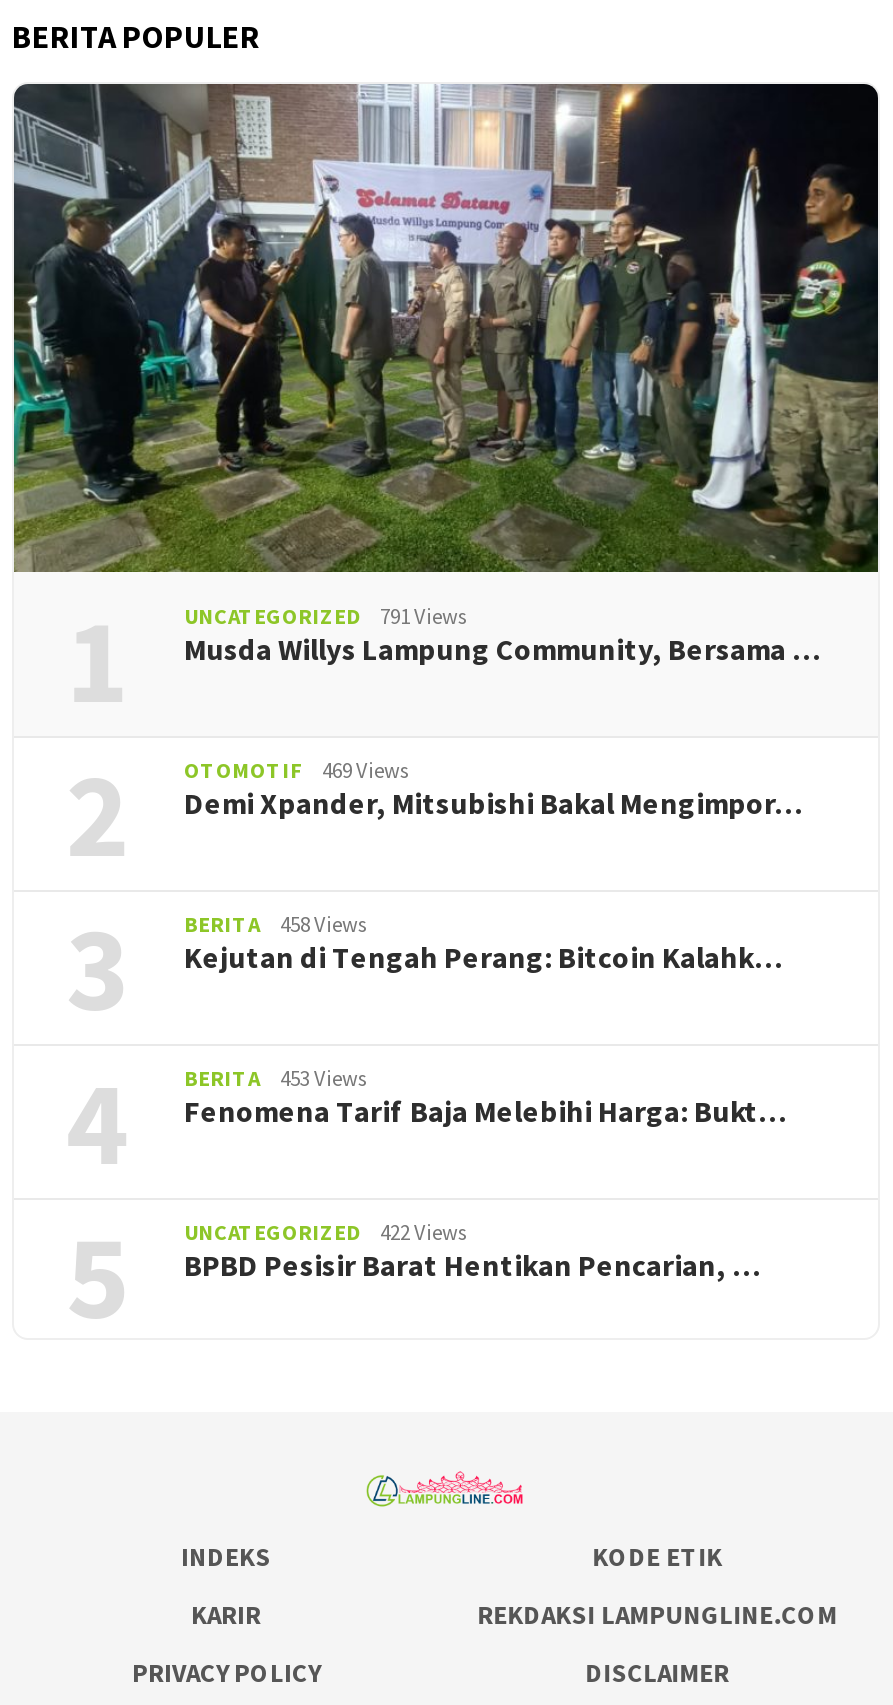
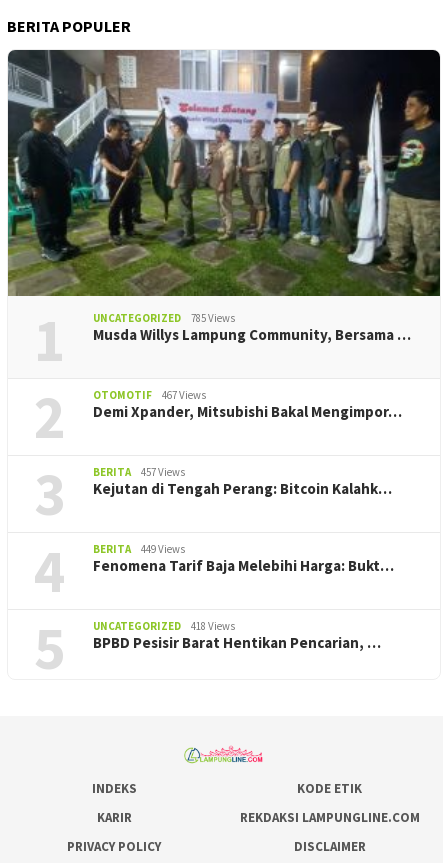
[184,602,468,630] UNCATEGORIZED 791 Views -> [93,311,235,325] UNCATEGORIZED 785 Views
[184,756,410,784] OTOMOTIF 469 Views -> [93,388,206,402] OTOMOTIF 467 Views
[184,910,368,938] BERITA 458 Views -> [93,465,185,479] BERITA 457 Views
[184,1064,368,1092] BERITA 453 Views -> [93,542,185,556] BERITA 449 Views
[184,1218,468,1246] UNCATEGORIZED 422 Views -> [93,619,235,633] UNCATEGORIZED 418 Views

